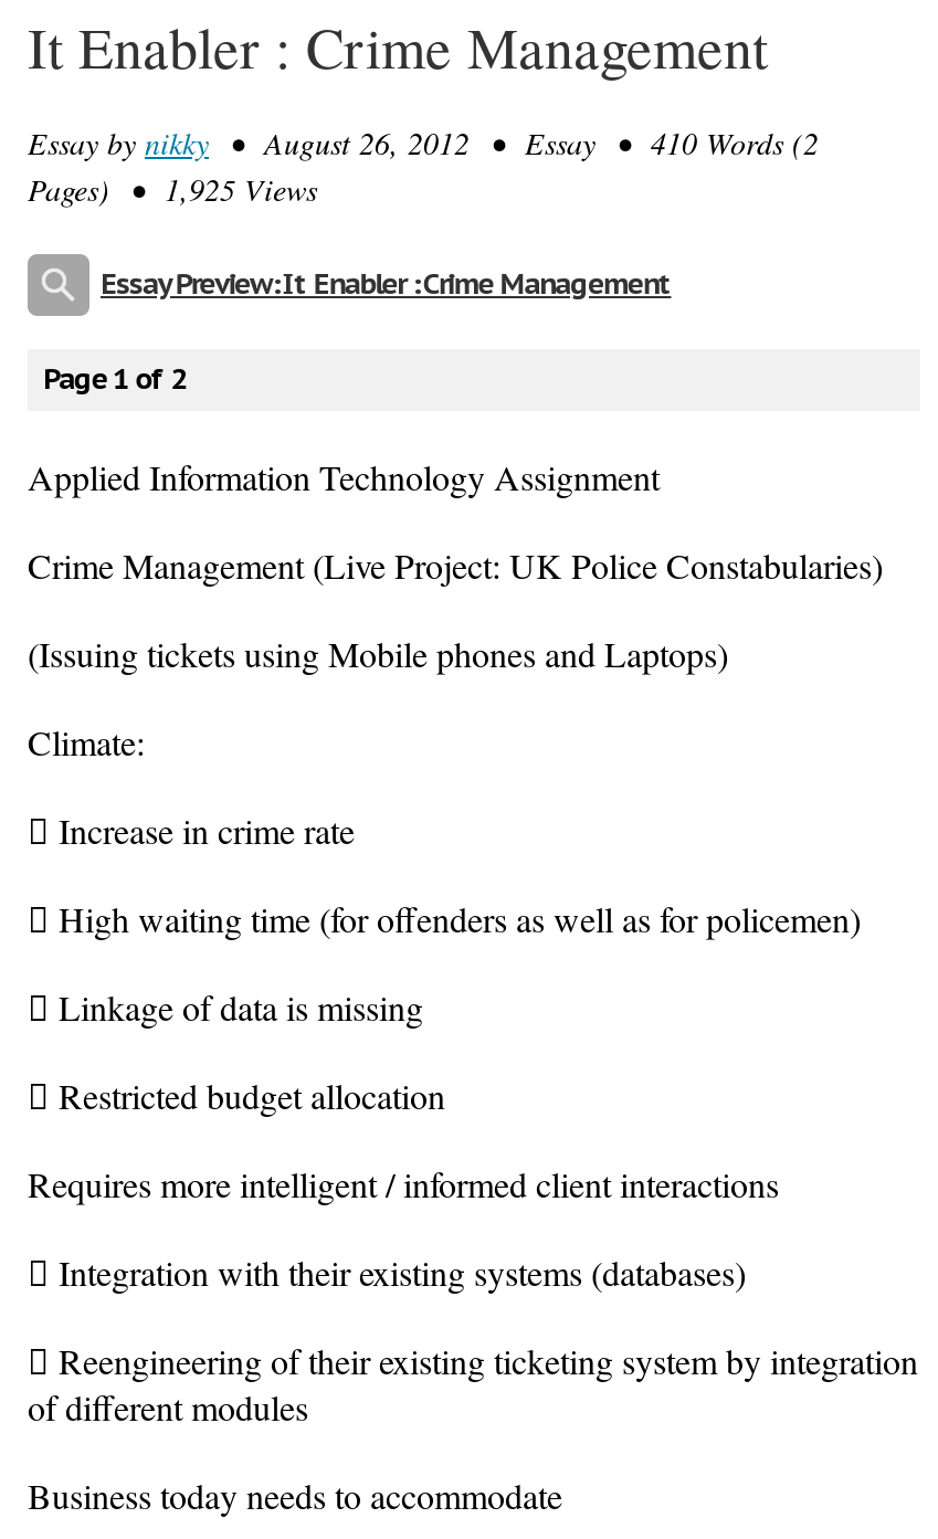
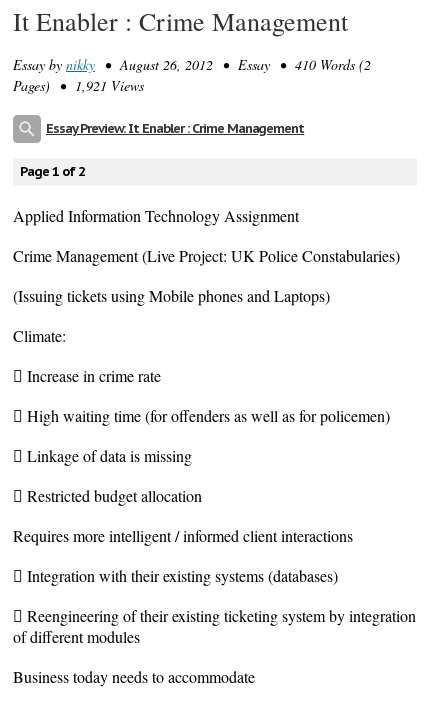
[28,168,317,210] Pages) • 1,925 Views -> [13,76,144,95] Pages) • 1,921 Views

